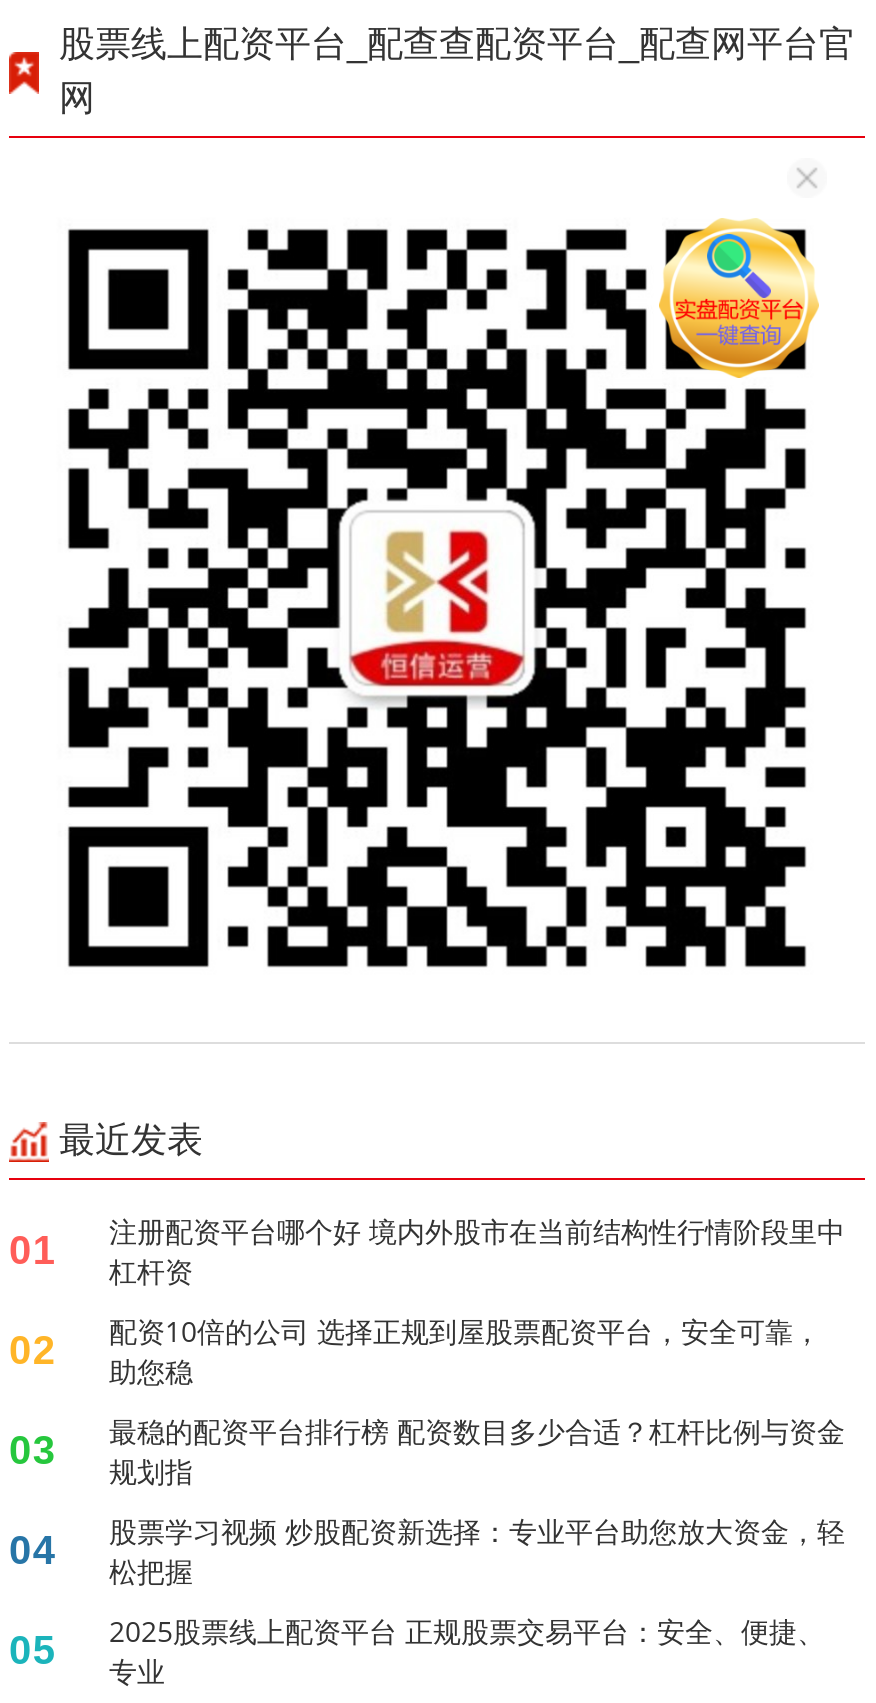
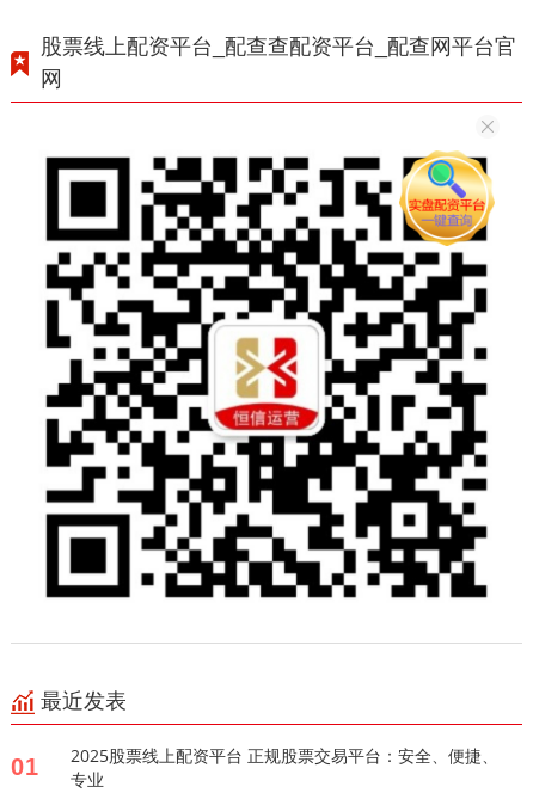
[9,1212,845,1672] 注册配资平台哪个好 境内外股市在当前结构性行情阶段里中 | 杠杆资 | 02 | 配资10倍的公司 选择正规到屋股票配资平台，安全可靠， | 助您稳 | 03 | 最稳的配资平台排行榜 配资数目多少合适？杠杆比例与资金 | 规划指 | 04 | 股票学习视频 炒股配资新选择：专业平台助您放大资金，轻 | 松把握 | 05 -> none

